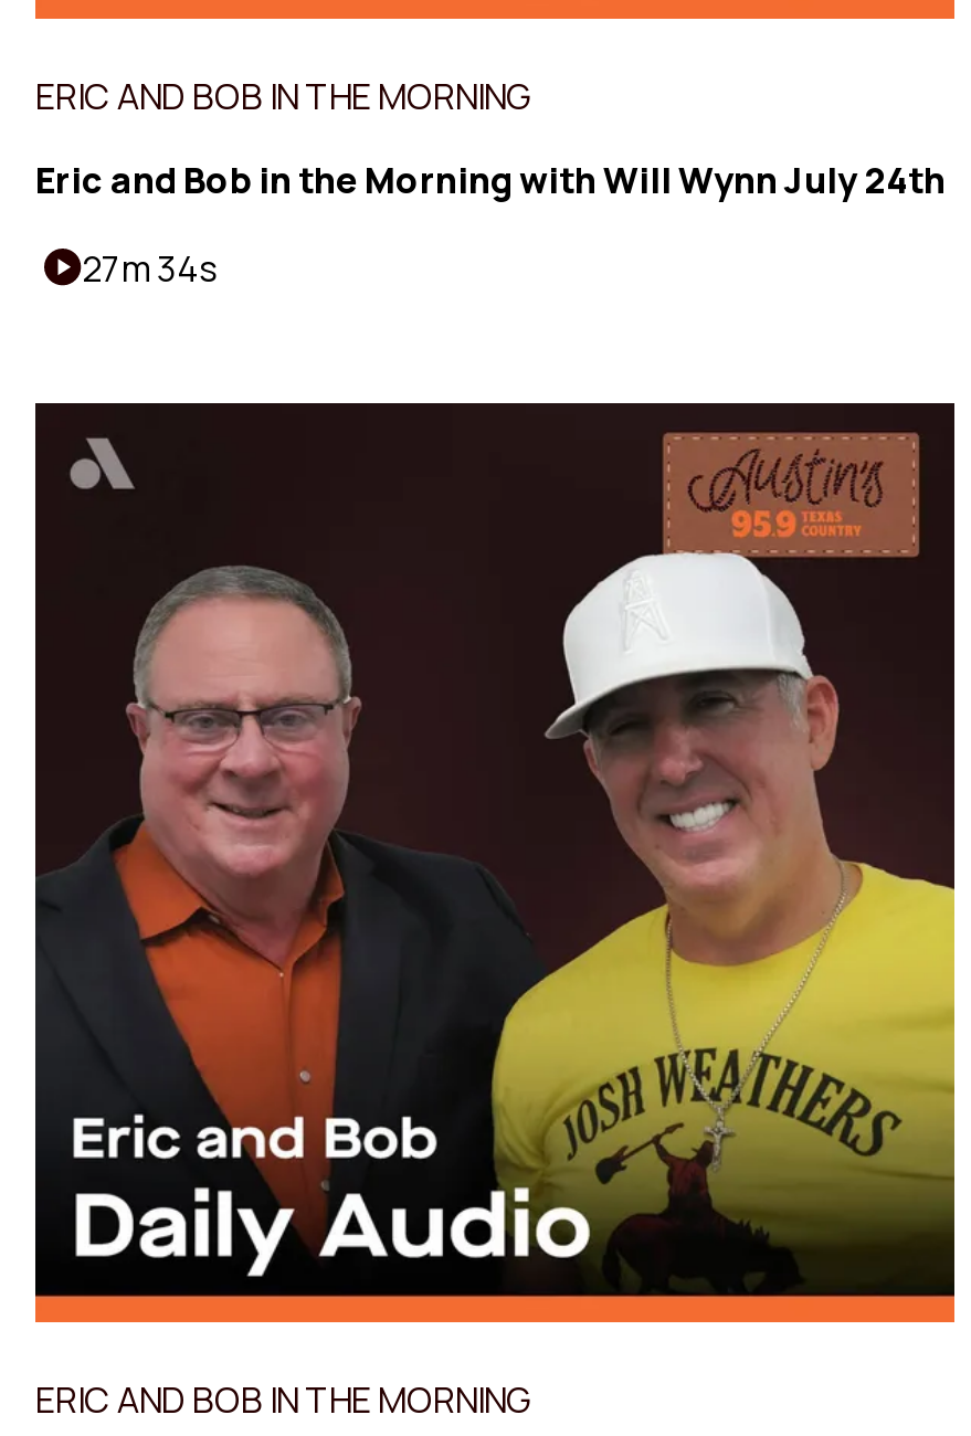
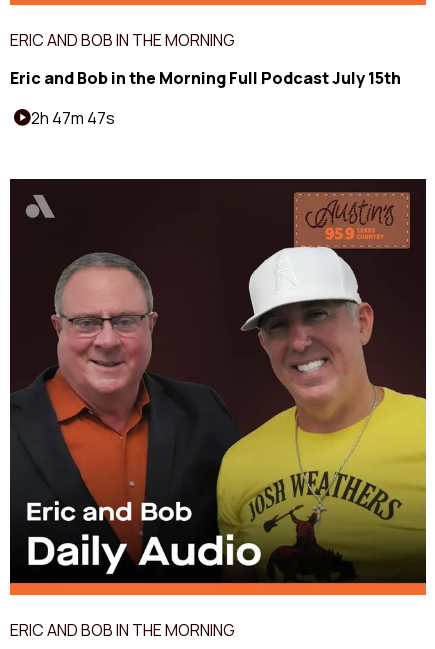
[35,155,946,203] Eric and Bob in the Morning with Will Wynn July 24th -> [10,67,401,89] Eric and Bob in the Morning Full Podcast July 15th
[82,243,219,292] 27m 34s -> [31,107,115,129] 2h 47m 47s

